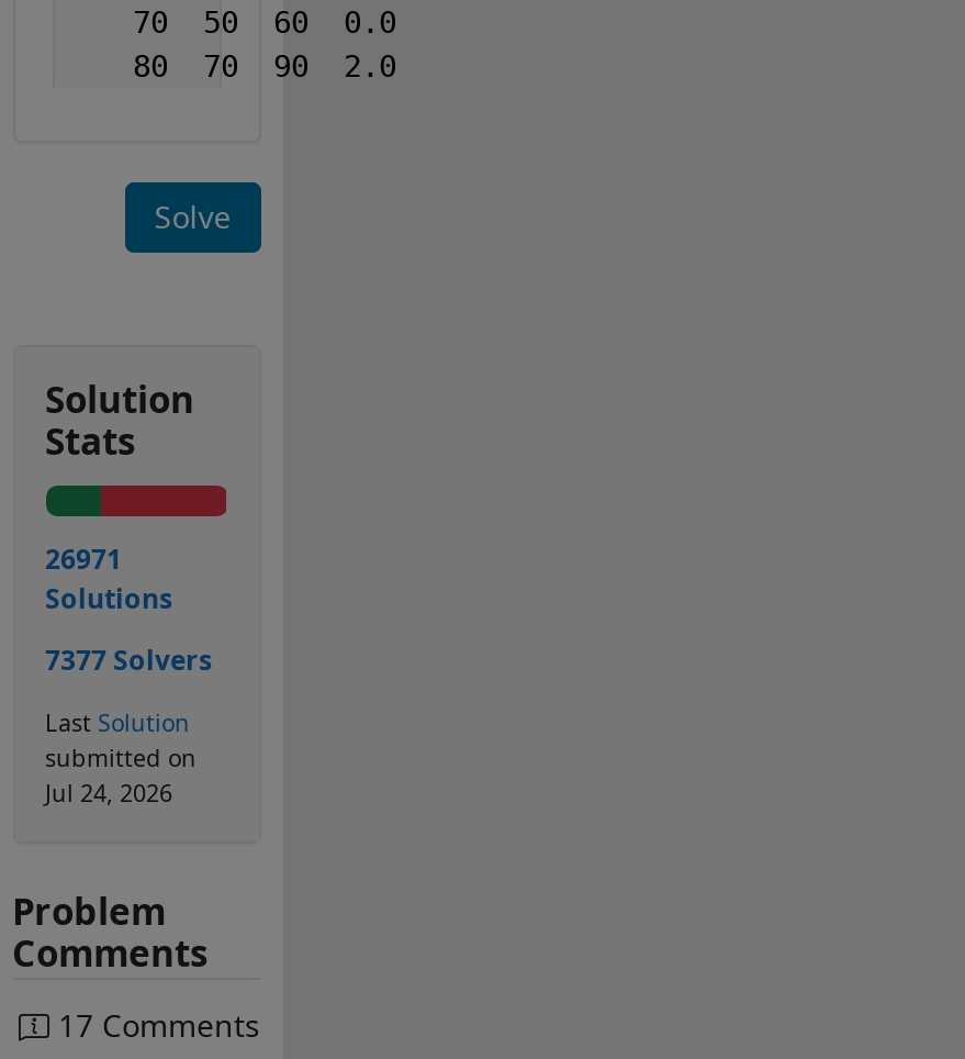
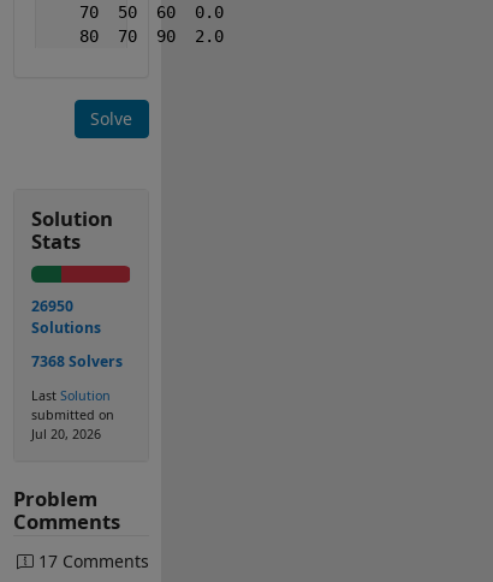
[45,540,122,578] 26971 -> [31,296,73,316] 26950
[45,643,212,680] 7377 Solvers -> [31,352,122,372] 7368 Solvers
[45,778,172,809] Jul 24, 2026 -> [31,426,100,443] Jul 20, 2026

